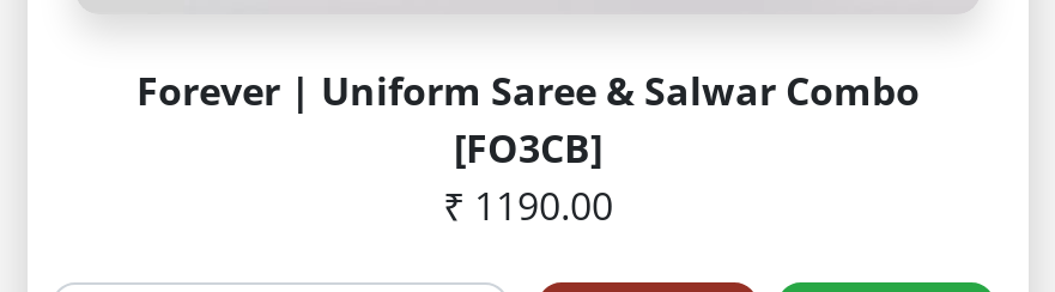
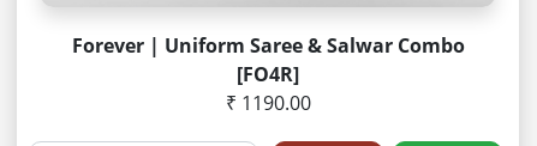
[454,123,602,175] [FO3CB] -> [237,61,299,88] [FO4R]

